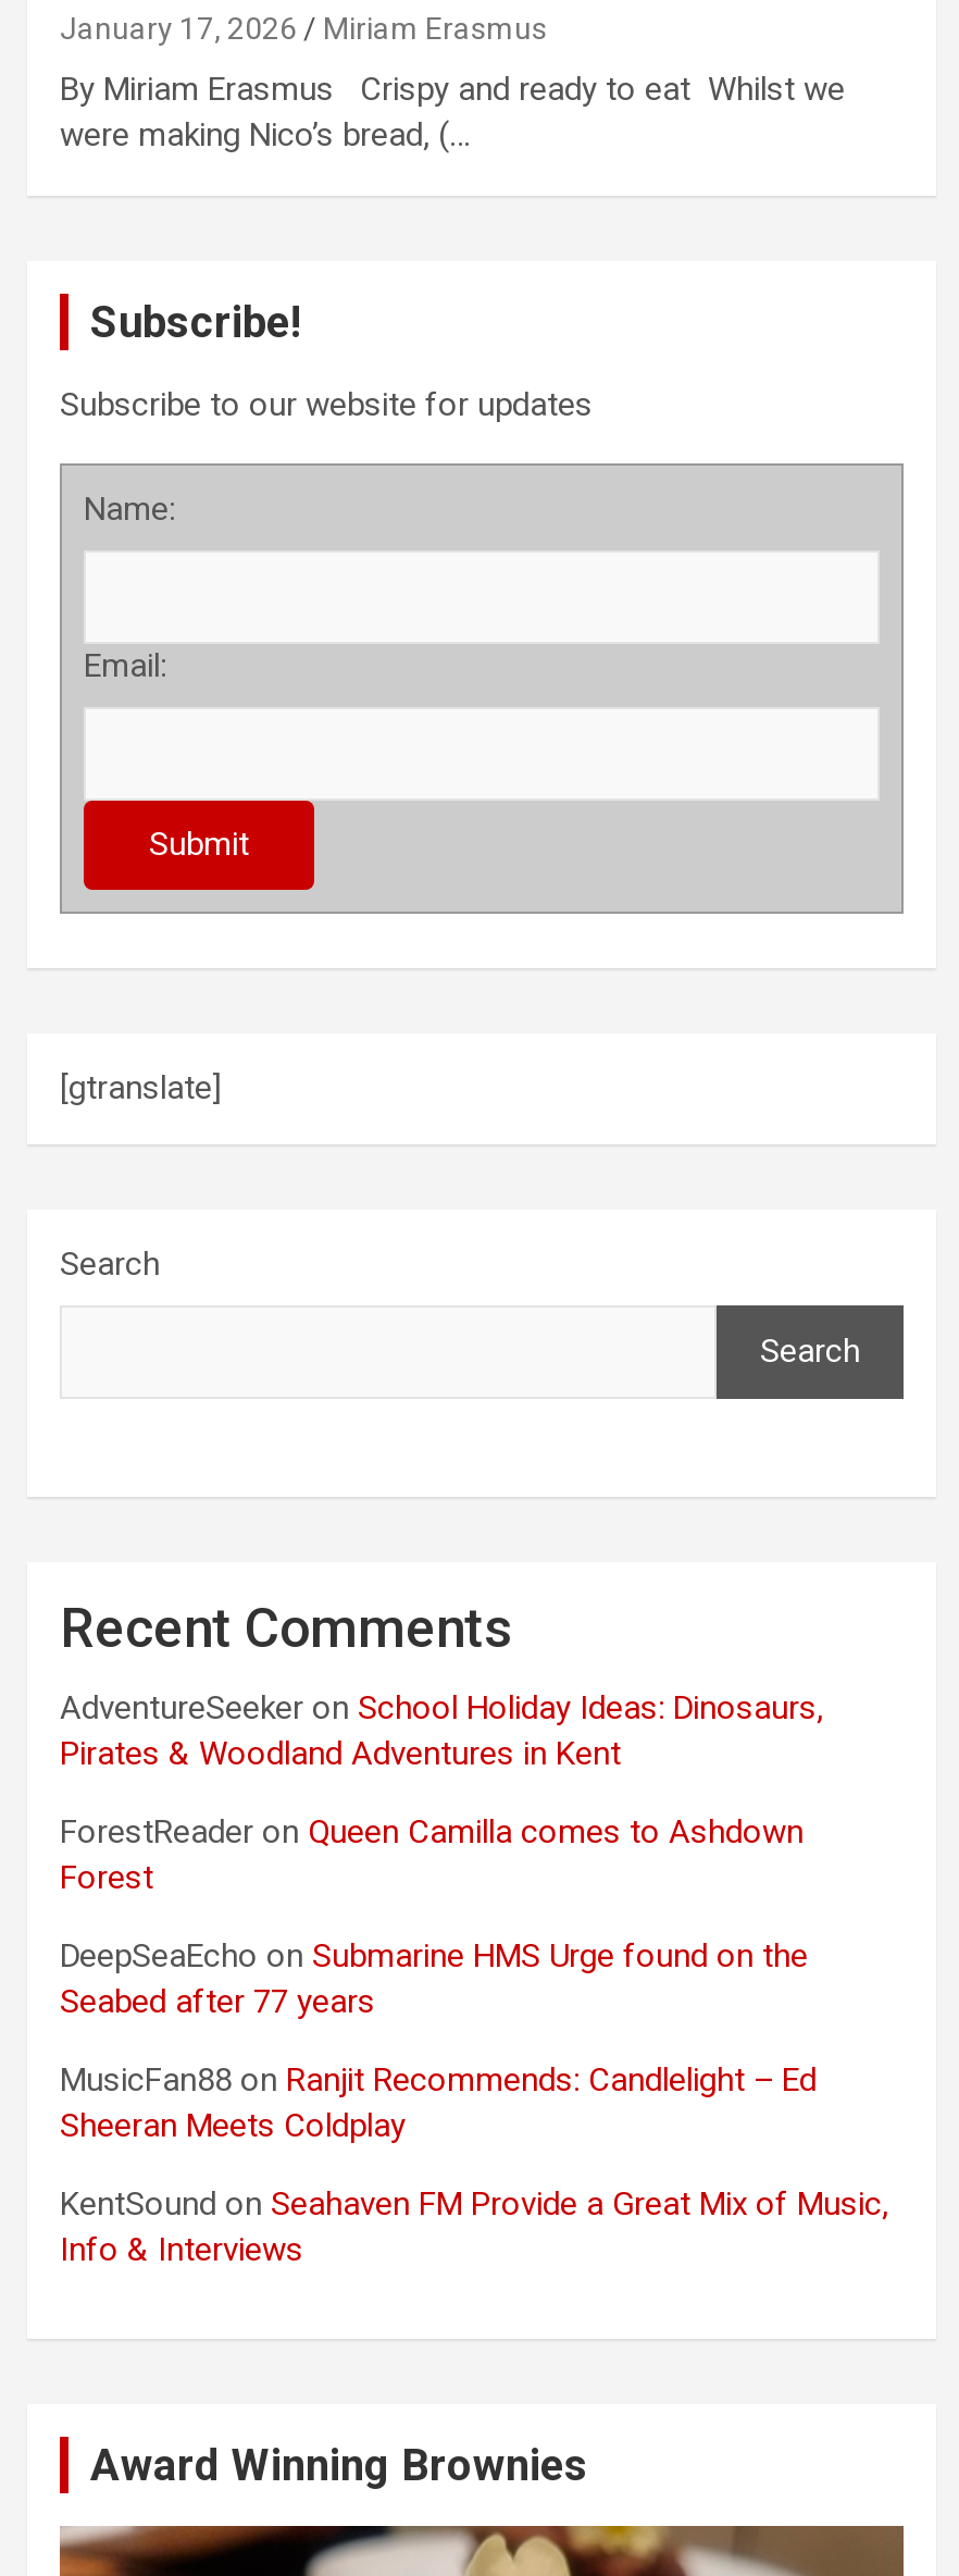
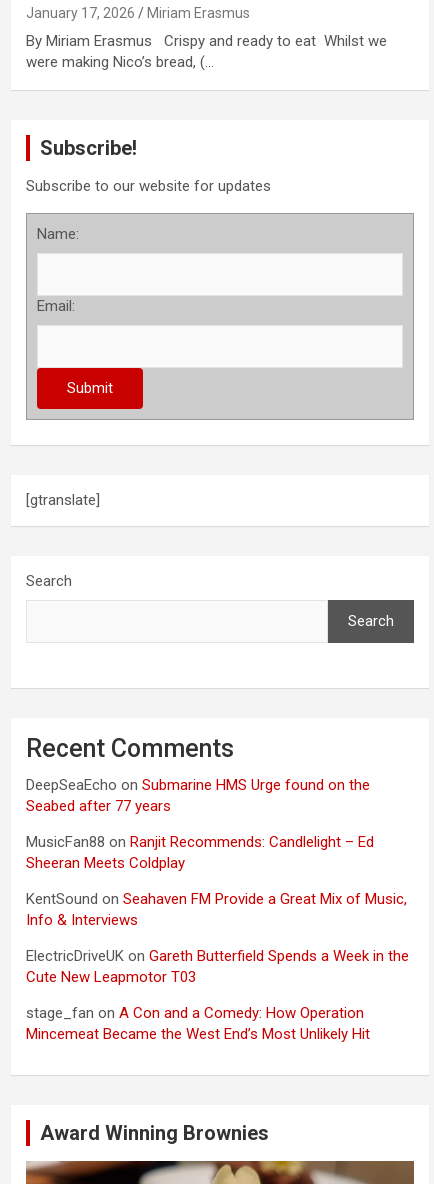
[60,1689,823,1898] AdventureSeeker on School Holiday Ideas: Dinosaurs, | Pirates & Woodland Adventures in Kent | ForestReader on Queen Camilla comes to Ashdown | Forest -> none
moved [60,1937,888,2270] -> [26,776,407,929]: DeepSeaEcho on Submarine HMS Urge found on the | Seabed after 77 years | MusicFan88 on Ranjit Recommends: Candlelight – Ed | Sheeran Meets Coldplay | KentSound on Seahaven FM Provide a Great Mix of Music, | Info & Interviews
none -> [26,947,409,1043] ElectricDriveUK on Gareth Butterfield Spends a Week in the | Cute New Leapmotor T03 | stage_fan on A Con and a Comedy: How Operation | Mincemeat Became the West End’s Most Unlikely Hit

